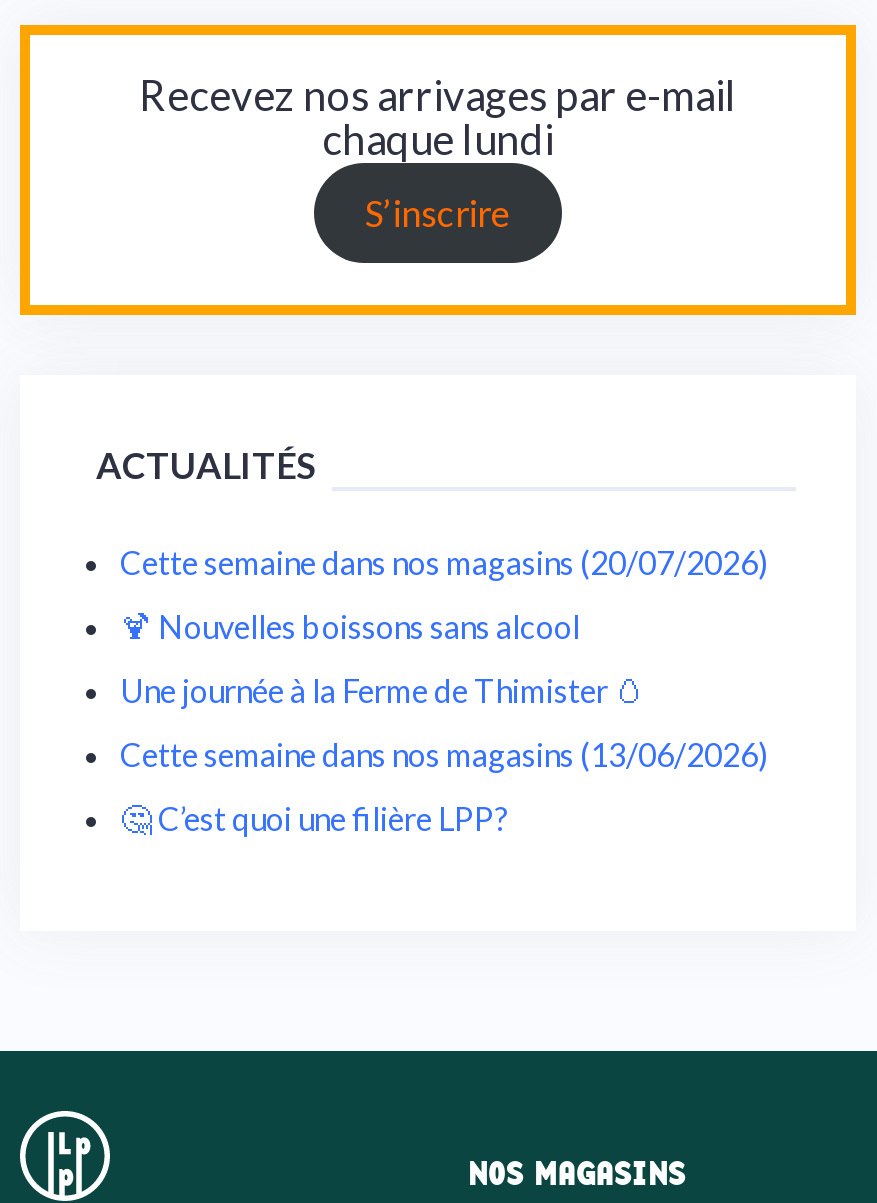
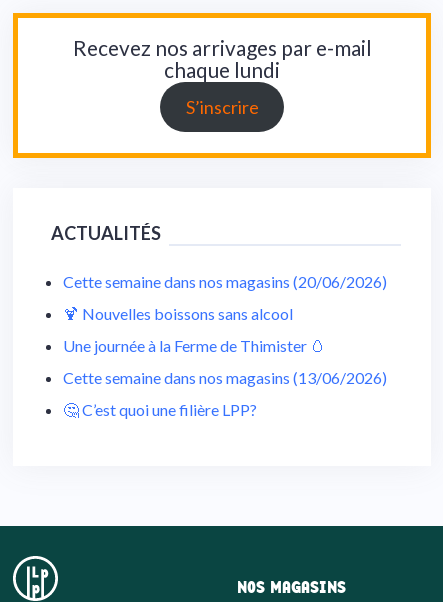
[120,543,768,581] Cette semaine dans nos magasins (20/07/2026) -> [63,272,387,291] Cette semaine dans nos magasins (20/06/2026)

